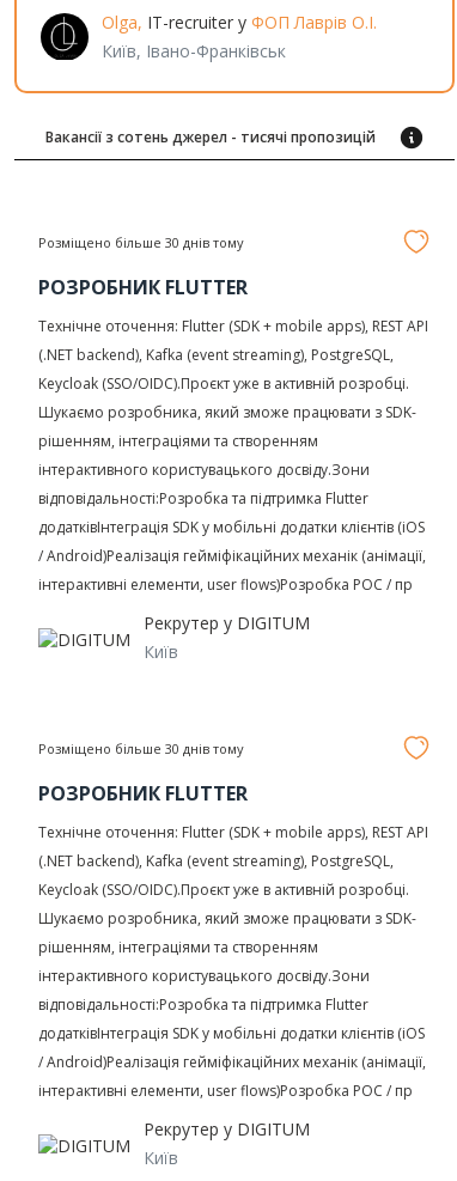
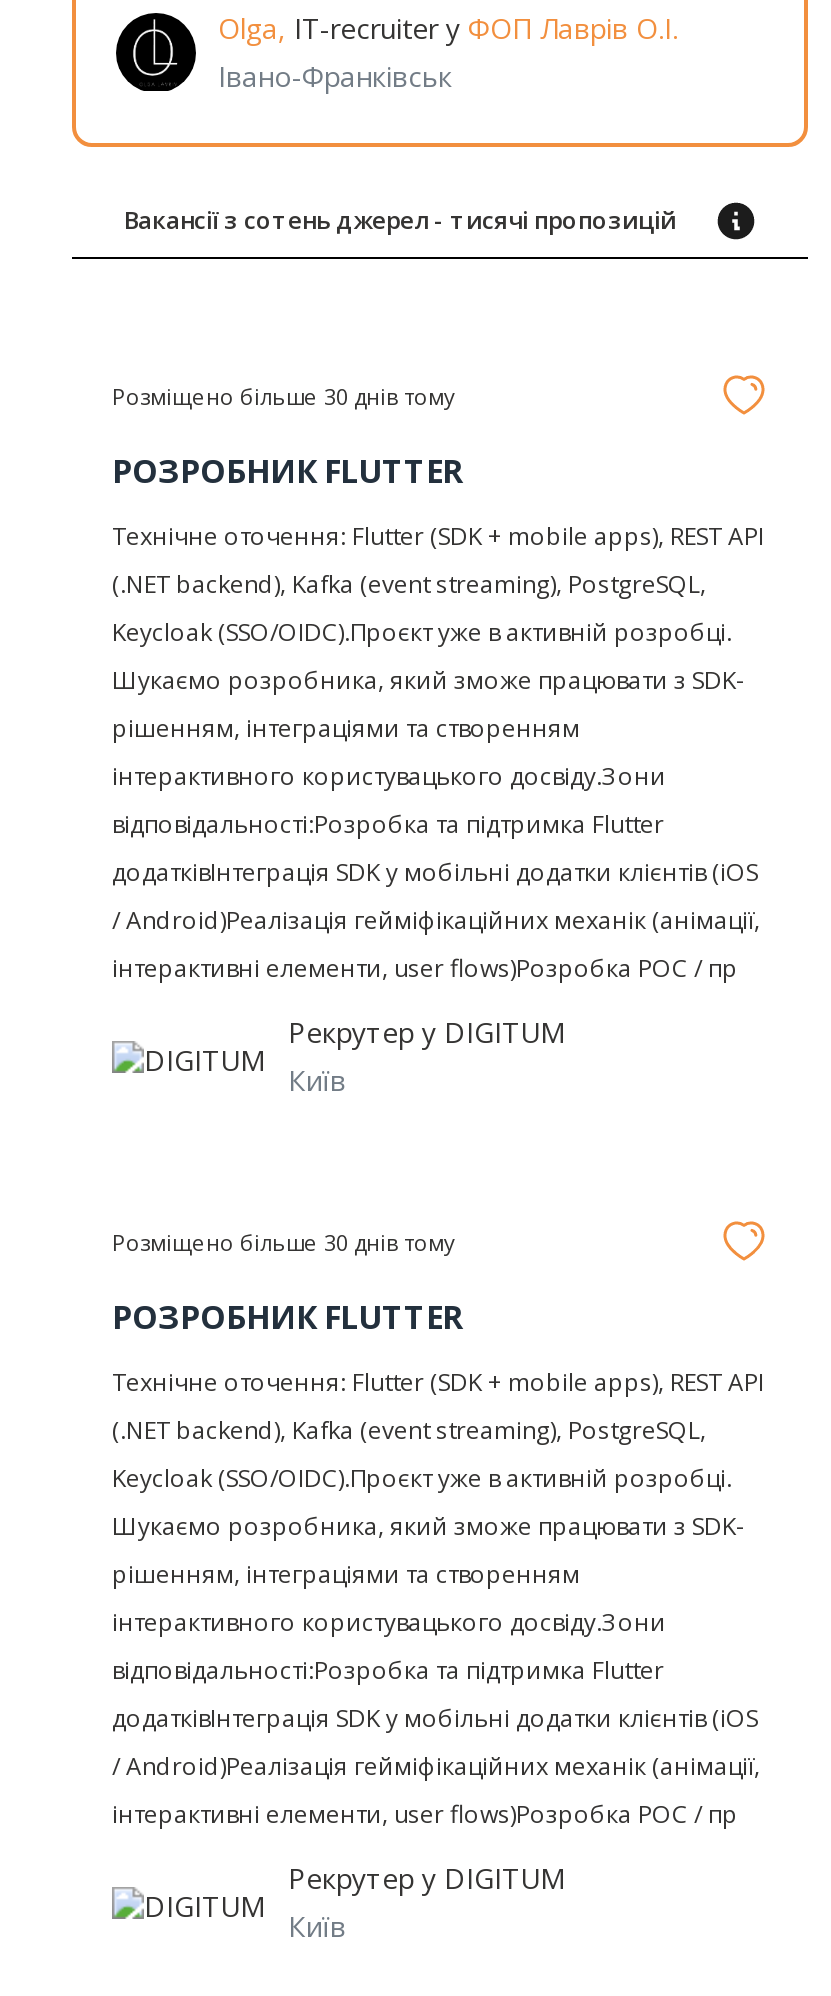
[102,39,286,62] Київ, Івано-Франківськ -> [218,57,452,95] Івано-Франківськ

